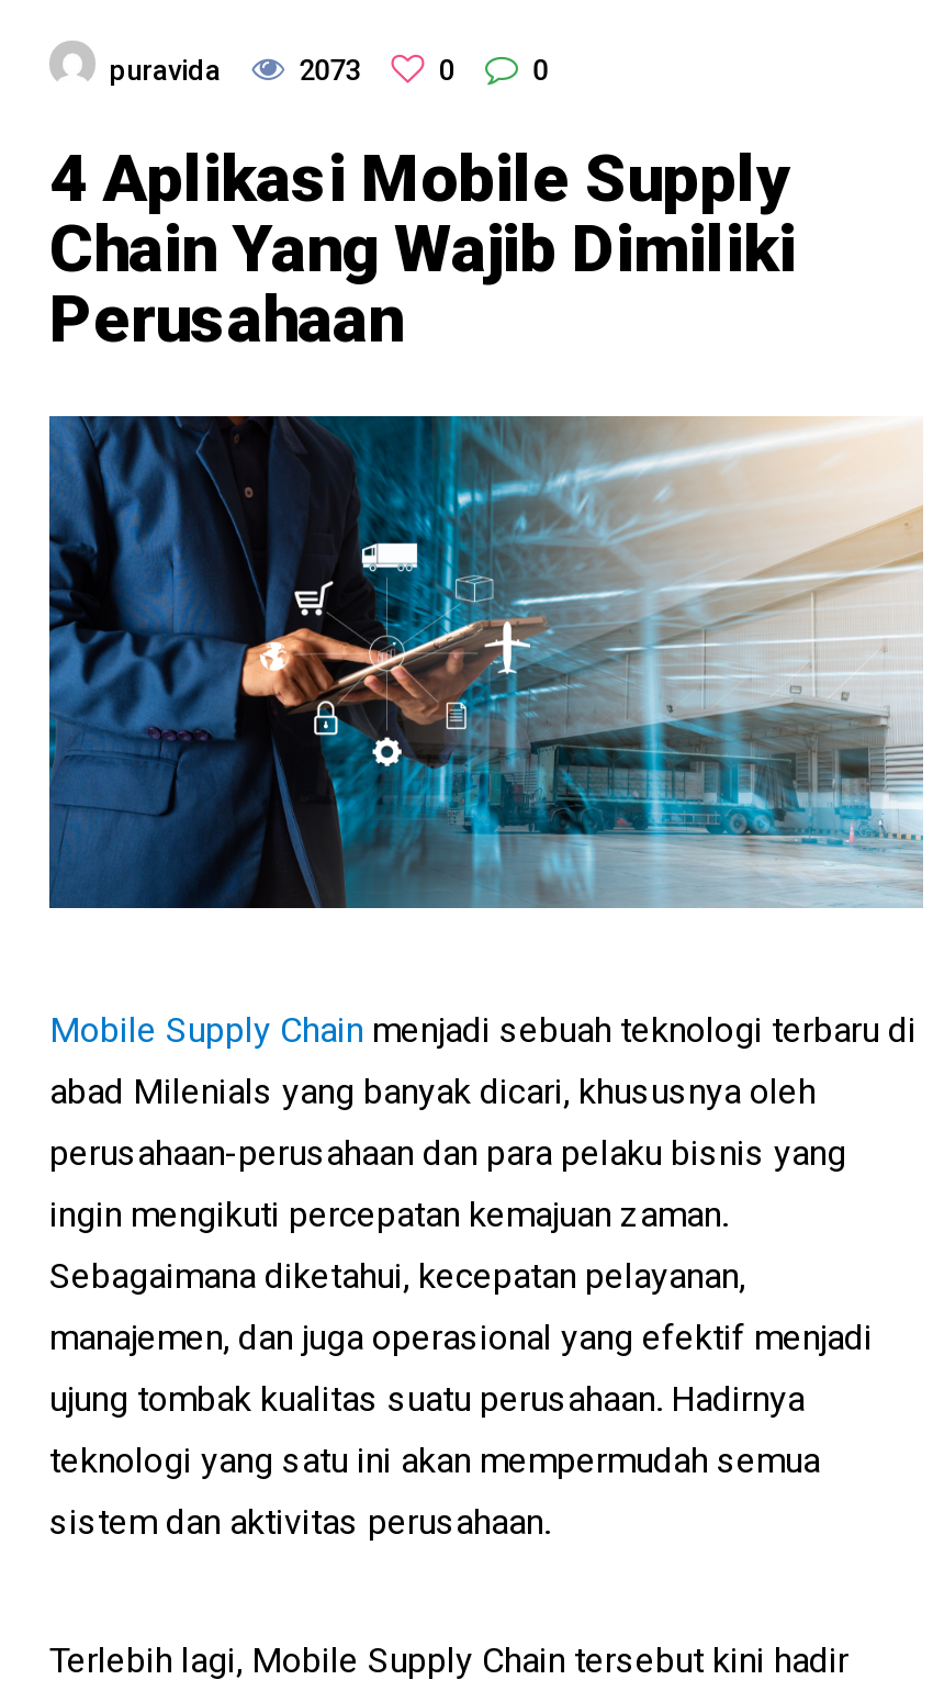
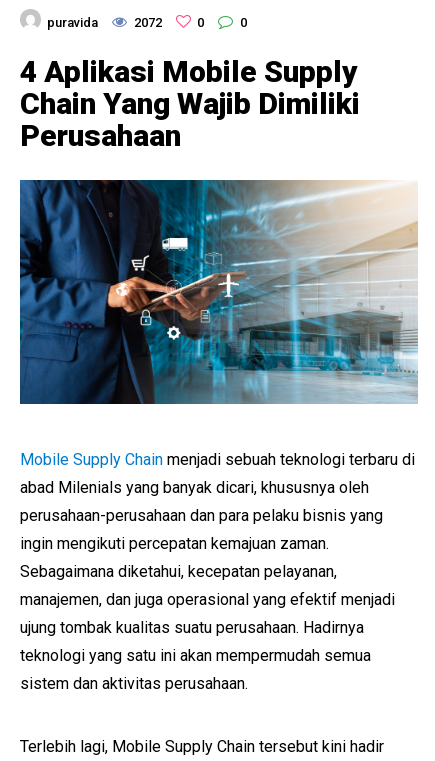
[299,53,360,86] 2073 -> [134,14,162,29] 2072

